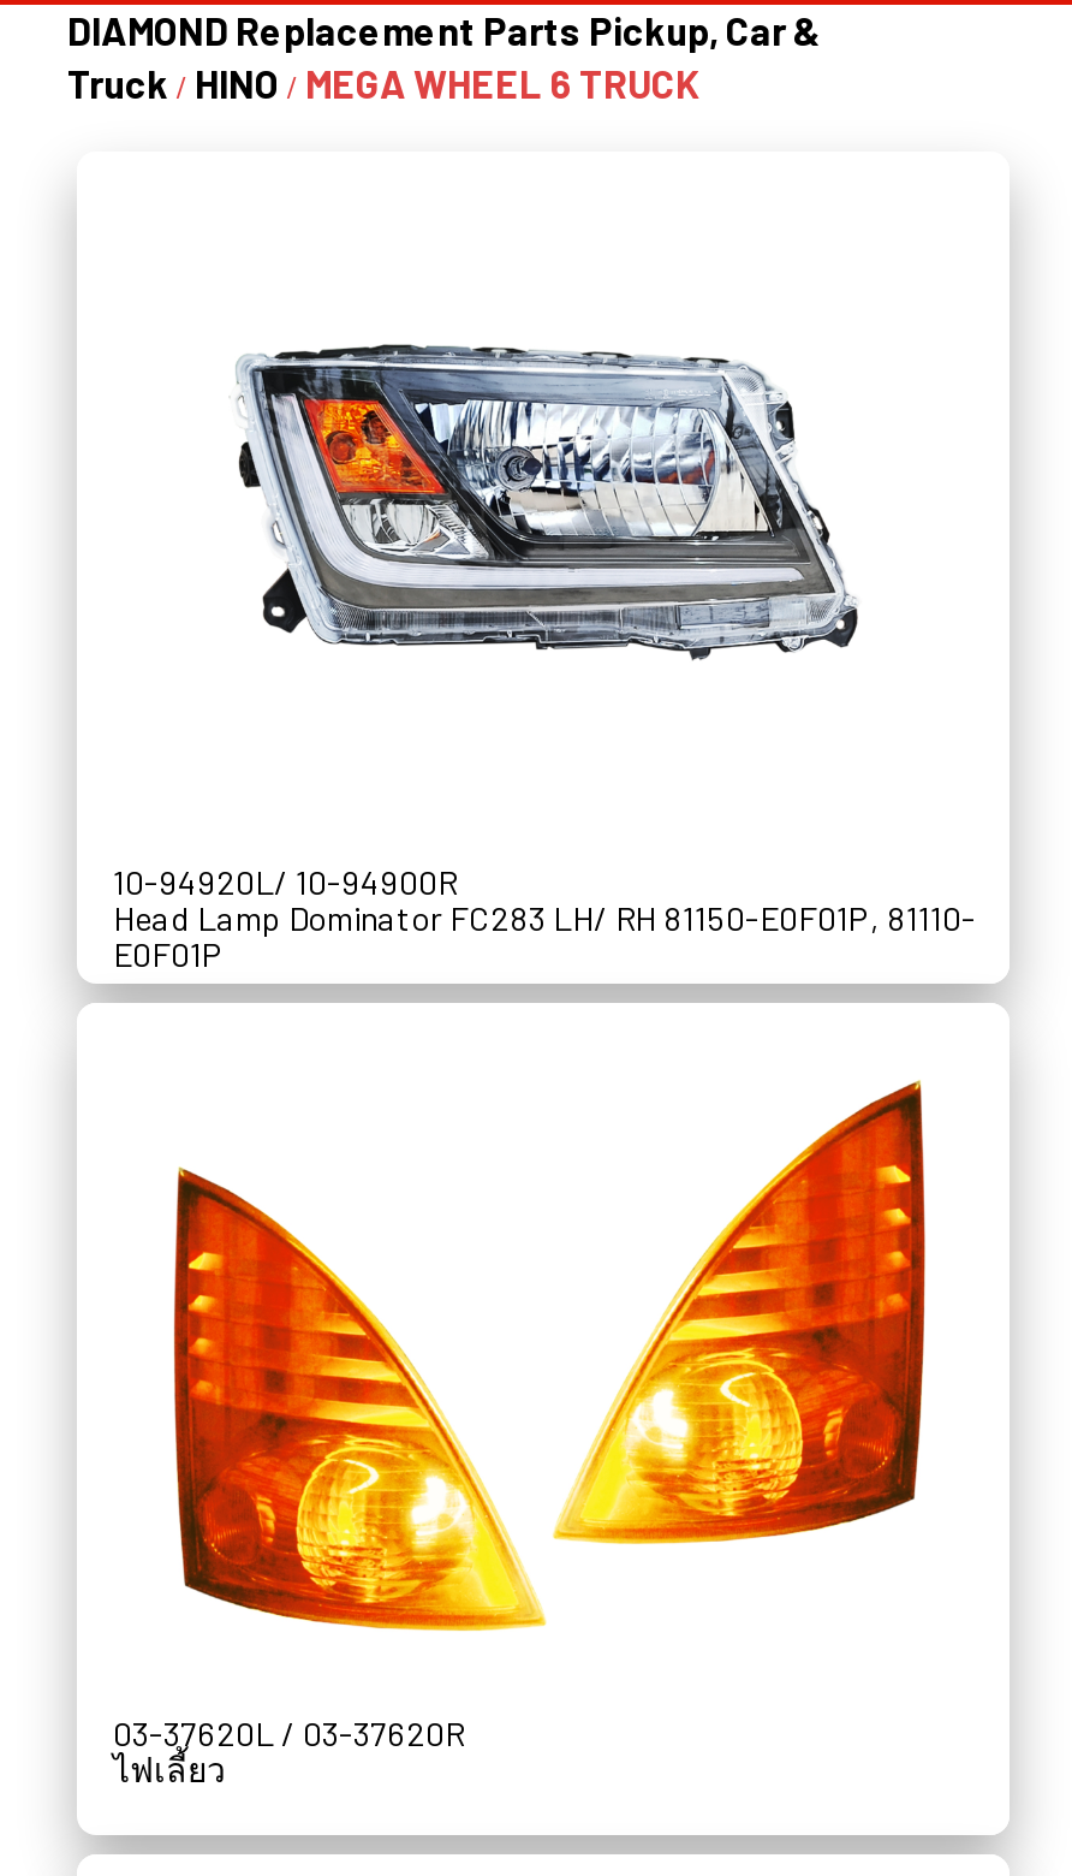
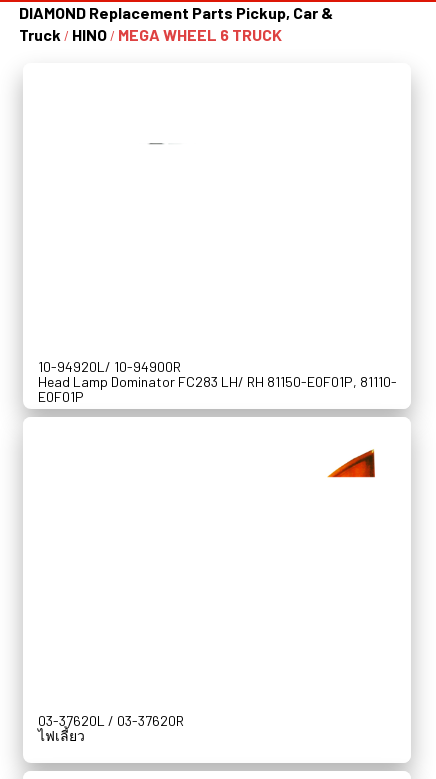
[236,344,860,661] [image] -> none
[171,1147,928,1633] [image] -> none

